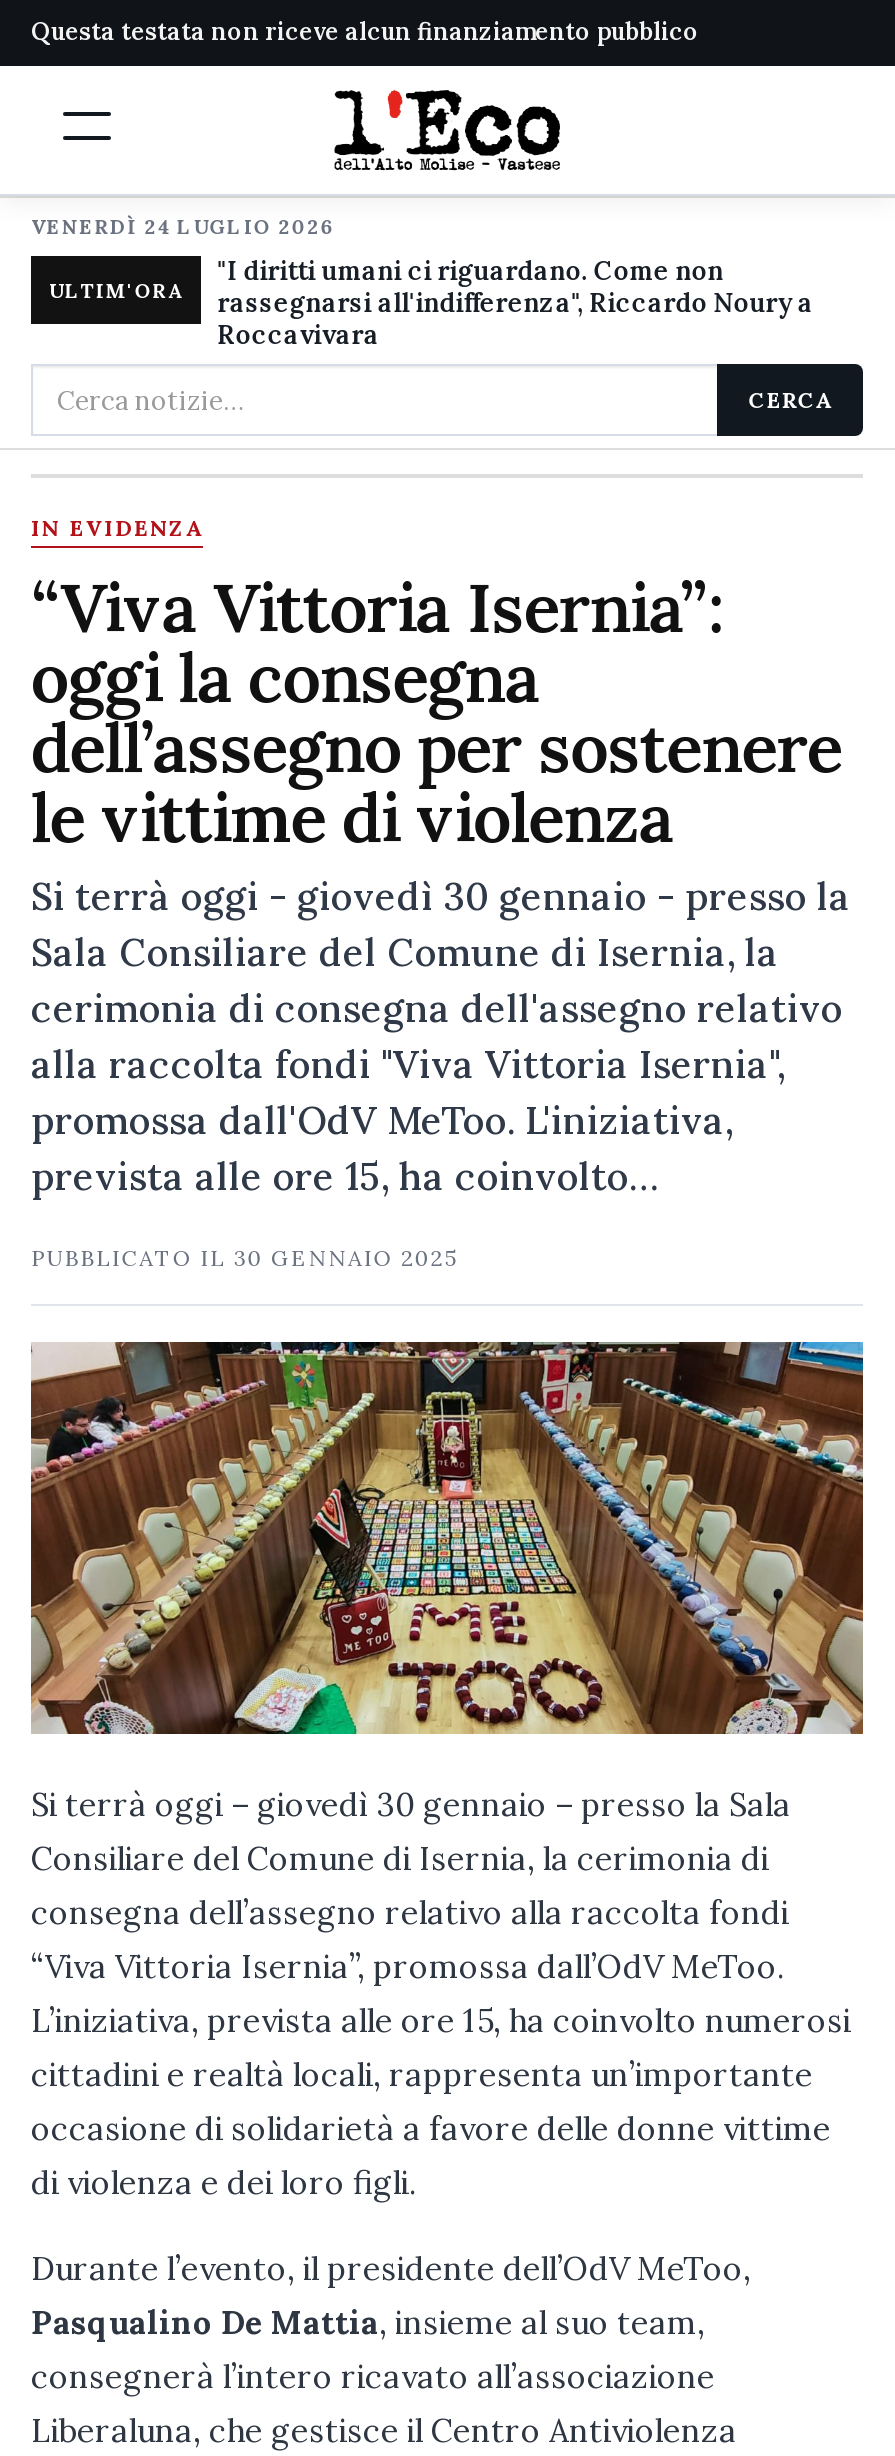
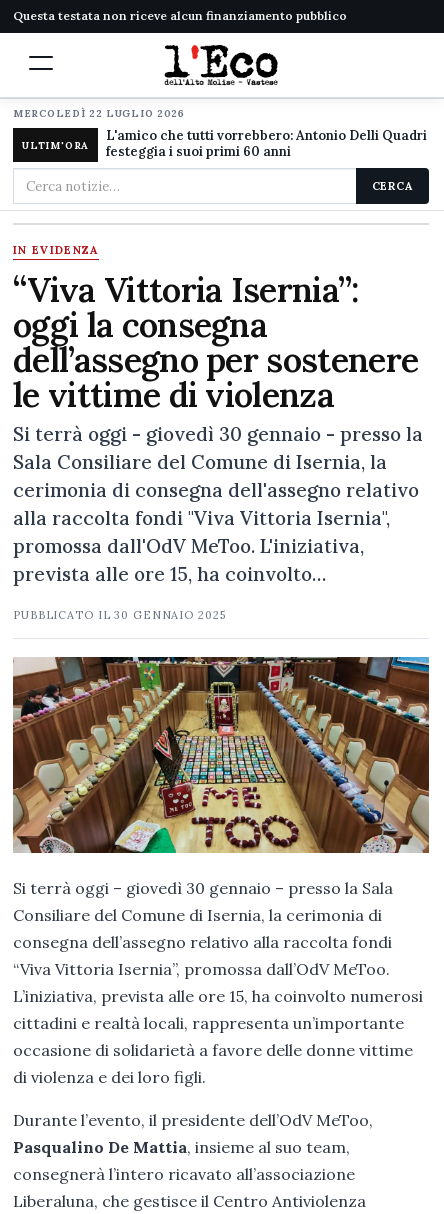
[31,214,334,240] VENERDÌ 24 LUGLIO 2026 -> [13,107,185,120] MERCOLEDÌ 22 LUGLIO 2026
[217,254,813,352] "I diritti umani ci riguardano. Come non | rassegnarsi all'indifferenza", Riccardo Noury a | Roccavivara -> [106,127,427,160] L'amico che tutti vorrebbero: Antonio Delli Quadri | festeggia i suoi primi 60 anni

